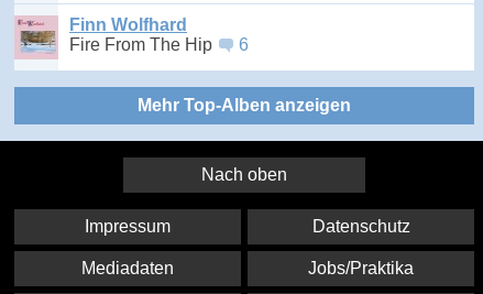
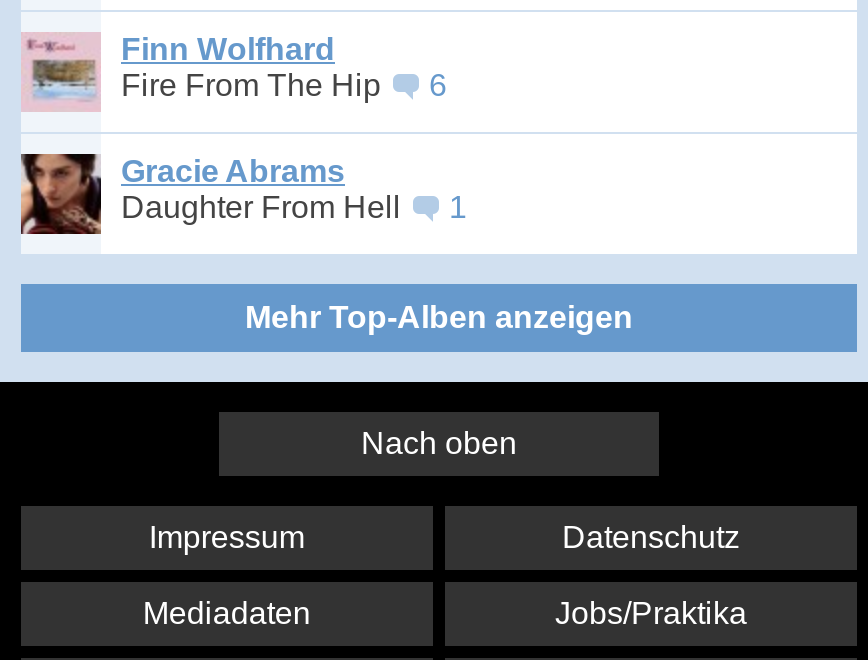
none -> [19,152,467,236] [image] | Gracie Abrams | Daughter From Hell | 1

